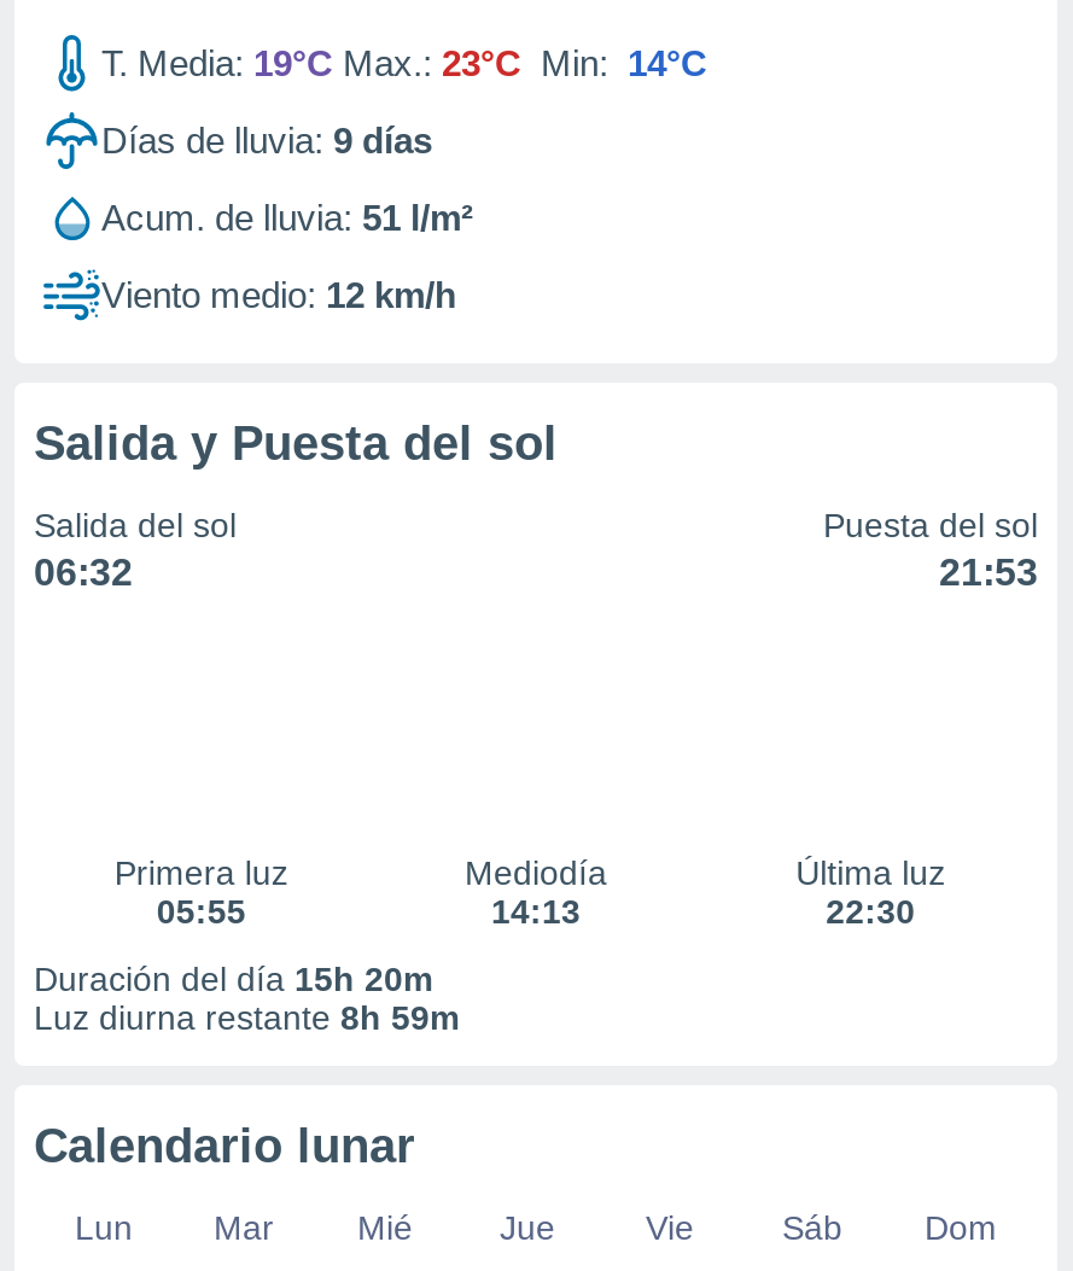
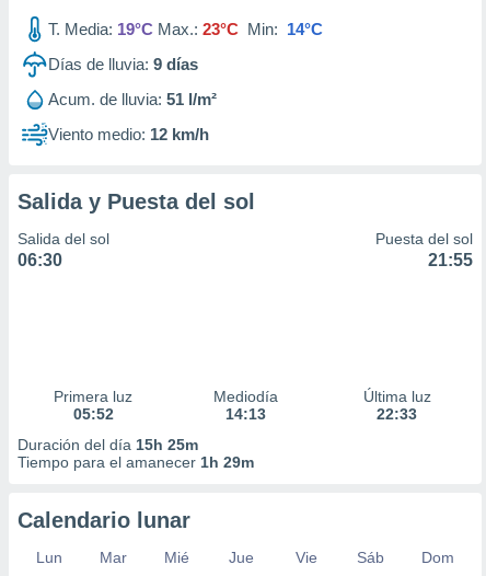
[34,552,133,593] 06:32 -> [18,251,62,269] 06:30
[939,552,1038,593] 21:53 -> [428,251,473,269] 21:55
[156,892,246,931] 05:55 -> [73,405,114,423] 05:52
[826,892,915,931] 22:30 -> [377,405,417,423] 22:33
[34,960,459,1037] Duración del día 15h 20m | Luz diurna restante 8h 59m -> [18,436,254,471] Duración del día 15h 25m | Tiempo para el amanecer 1h 29m

